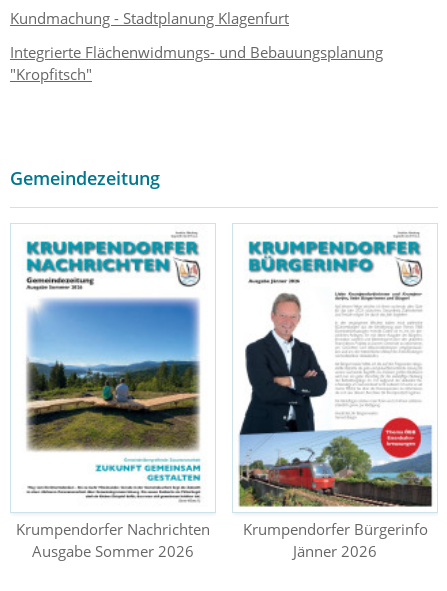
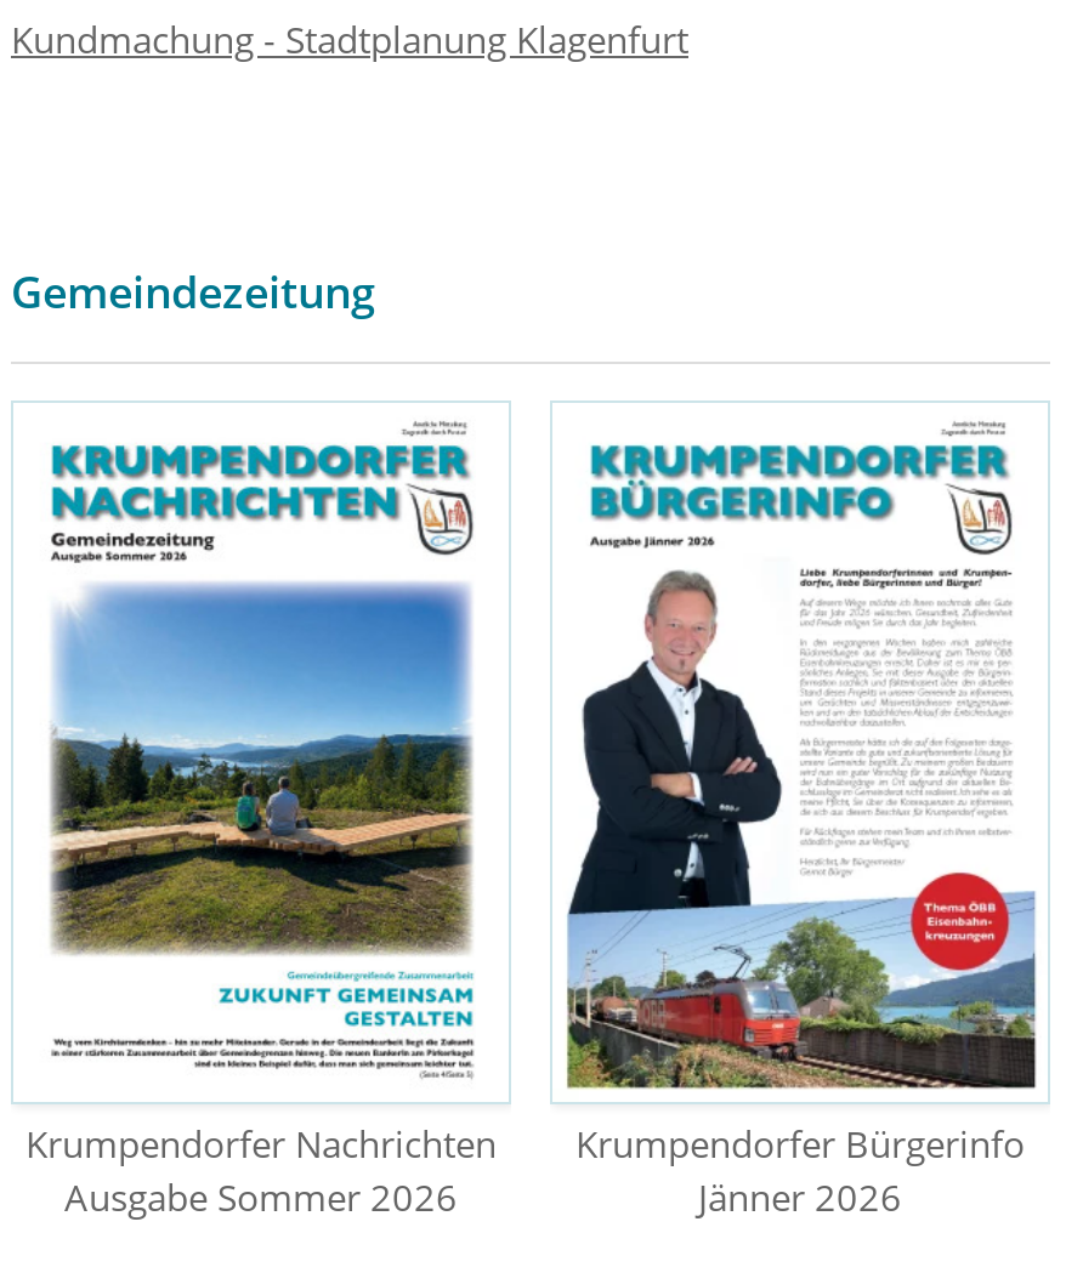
[10,42,383,84] Integrierte Flächenwidmungs- und Bebauungsplanung | "Kropfitsch" -> none

